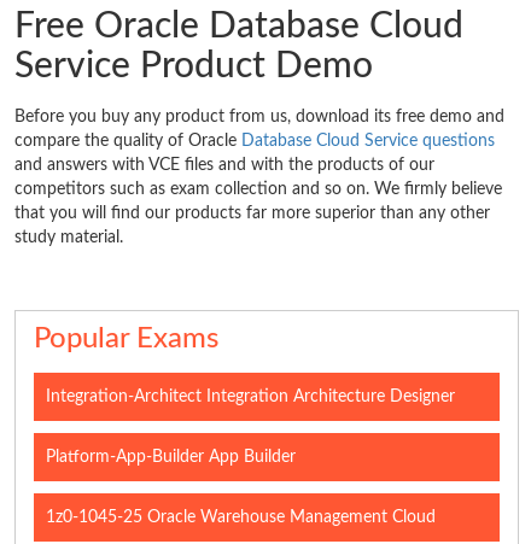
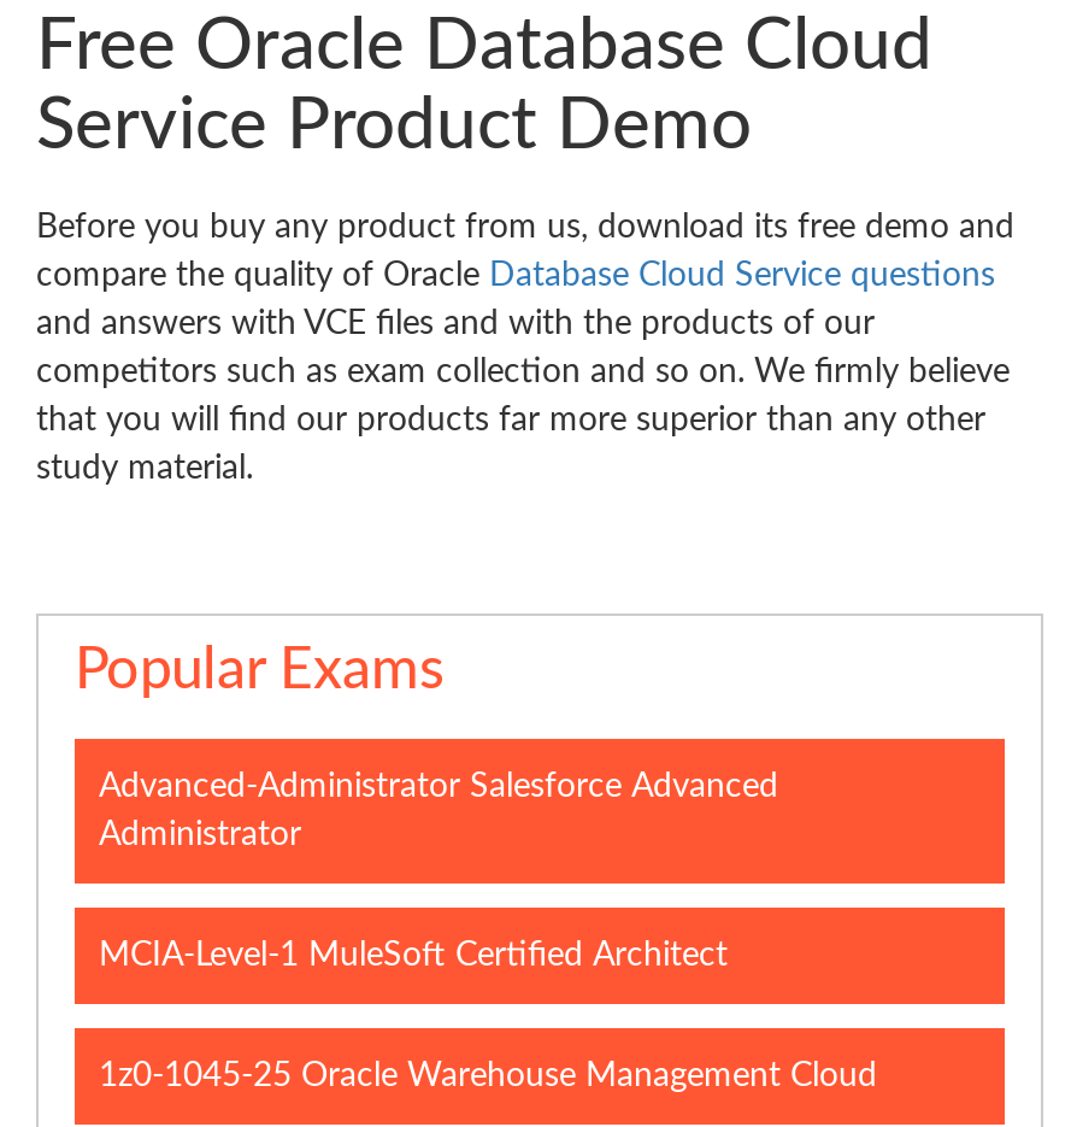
[46,389,455,406] Integration-Architect Integration Architecture Designer -> [99,771,778,853] Advanced-Administrator Salesforce Advanced | Administrator
[46,449,296,466] Platform-App-Builder App Builder -> [99,940,728,973] MCIA-Level-1 MuleSoft Certified Architect

